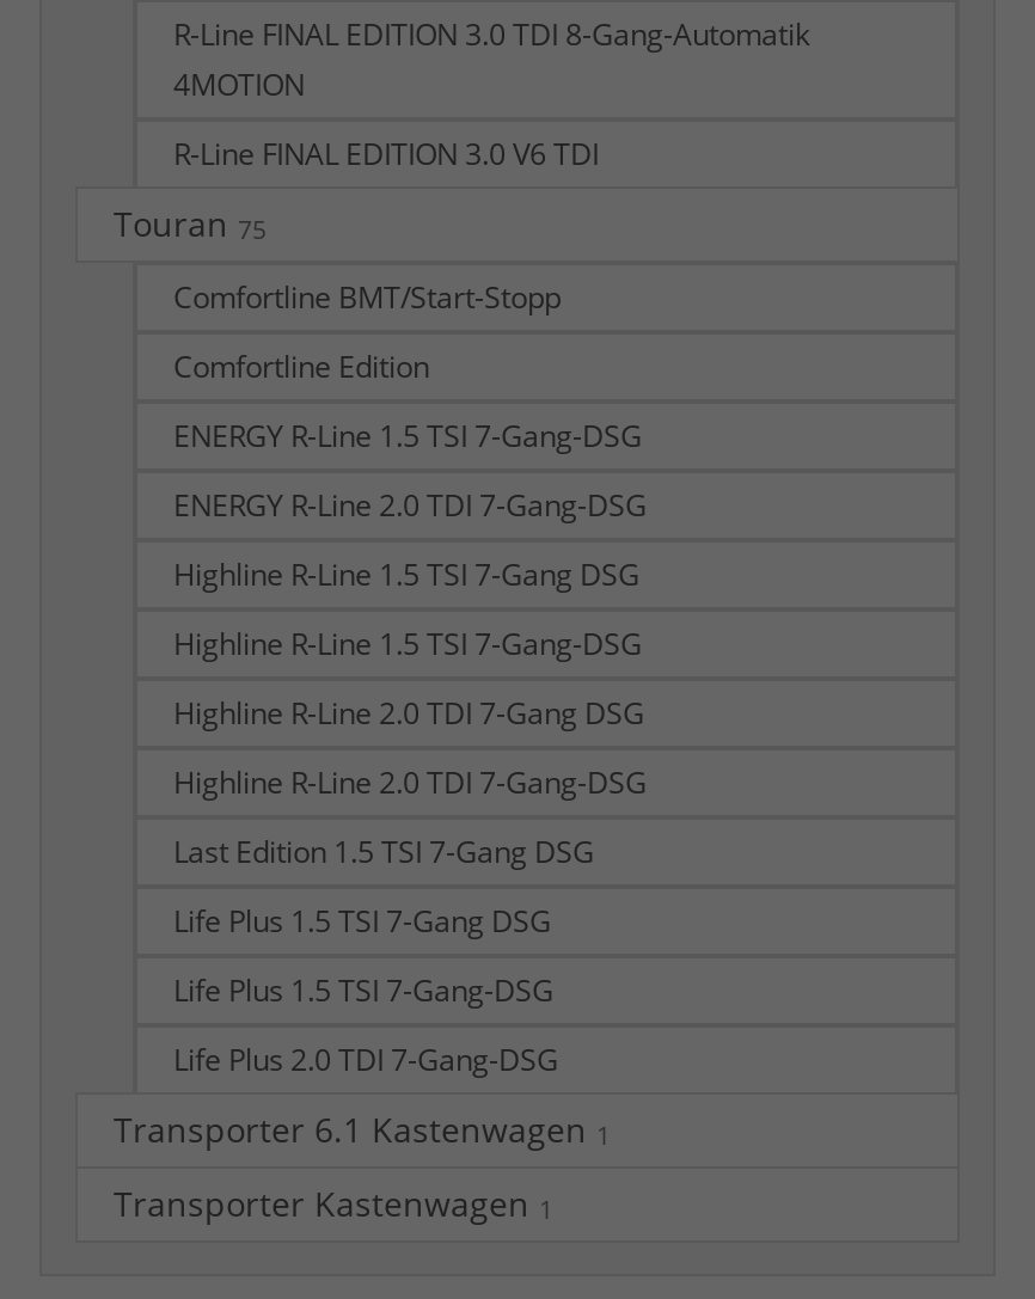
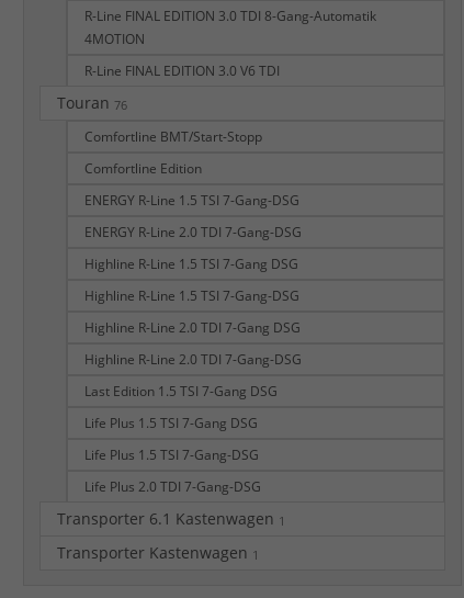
[114,201,267,247] Touran 75 -> [57,92,127,113] Touran 76

